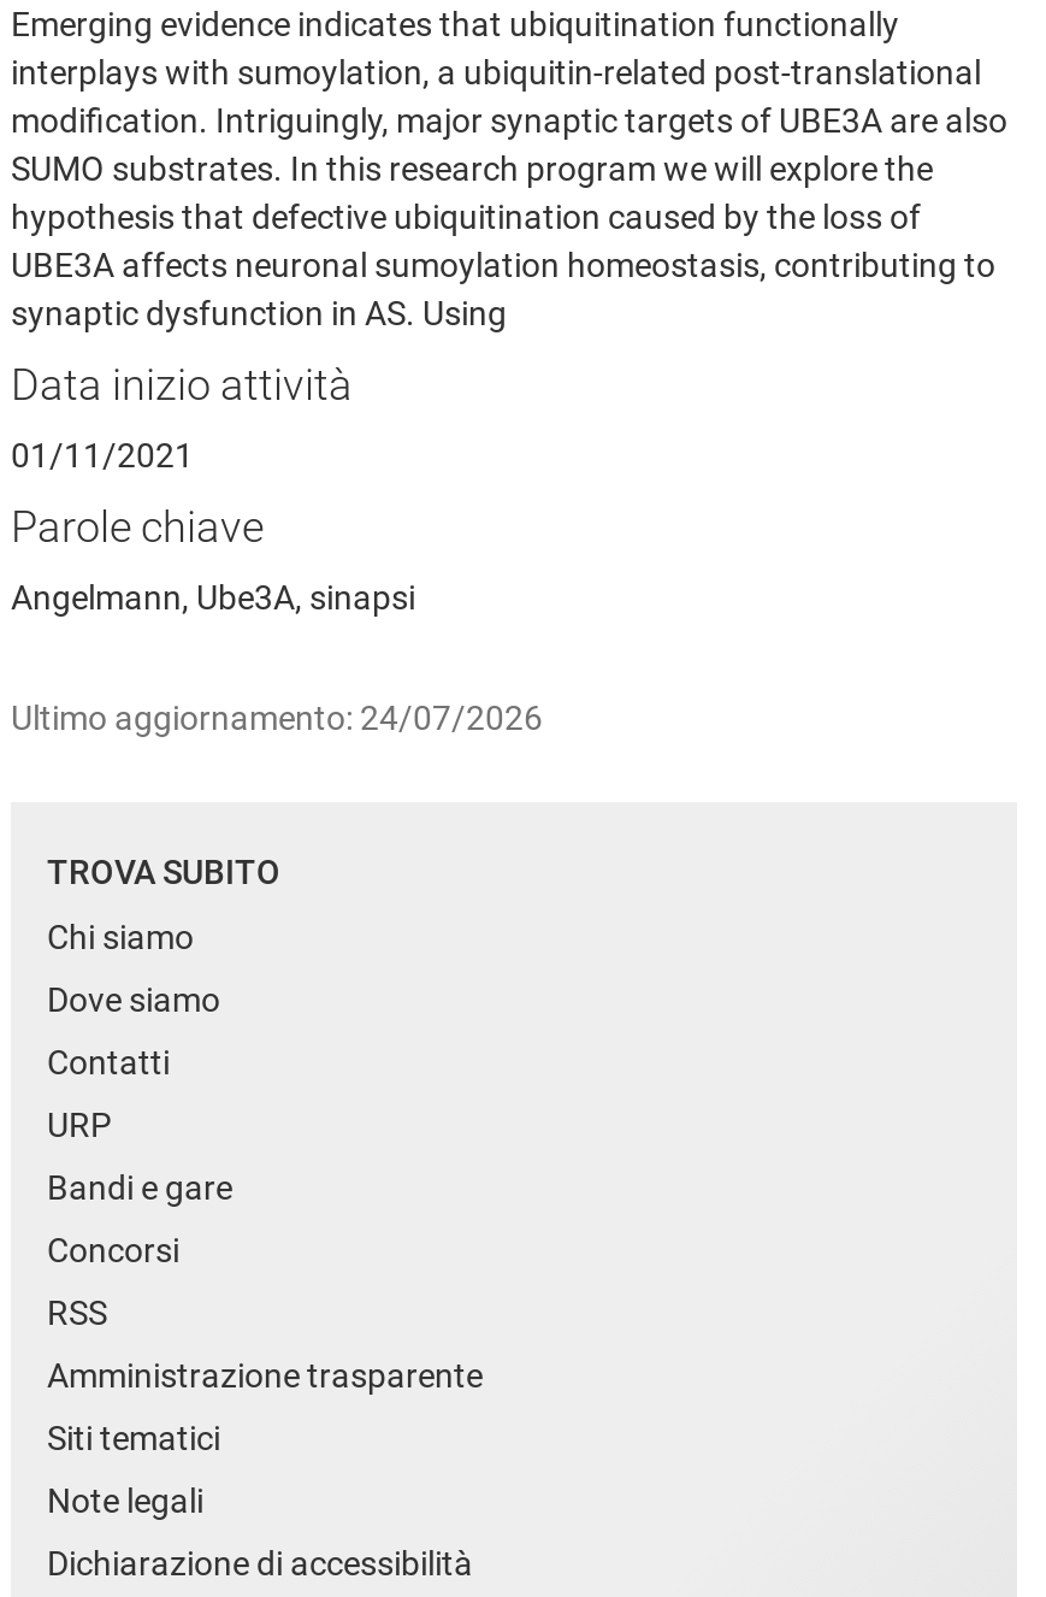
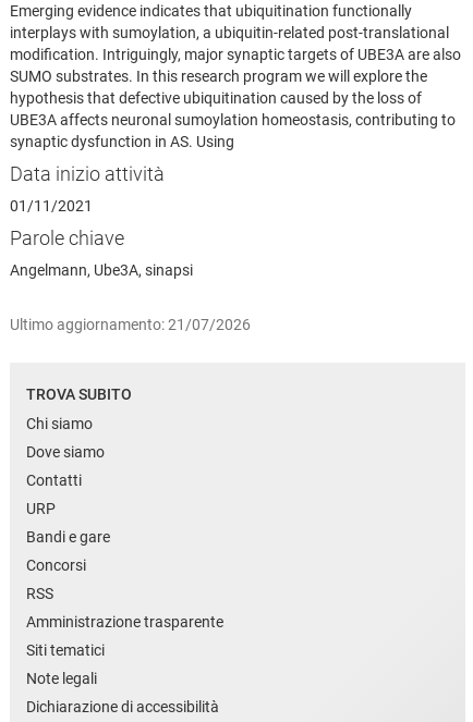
[11,700,543,738] Ultimo aggiornamento: 24/07/2026 -> [10,316,251,334] Ultimo aggiornamento: 21/07/2026

